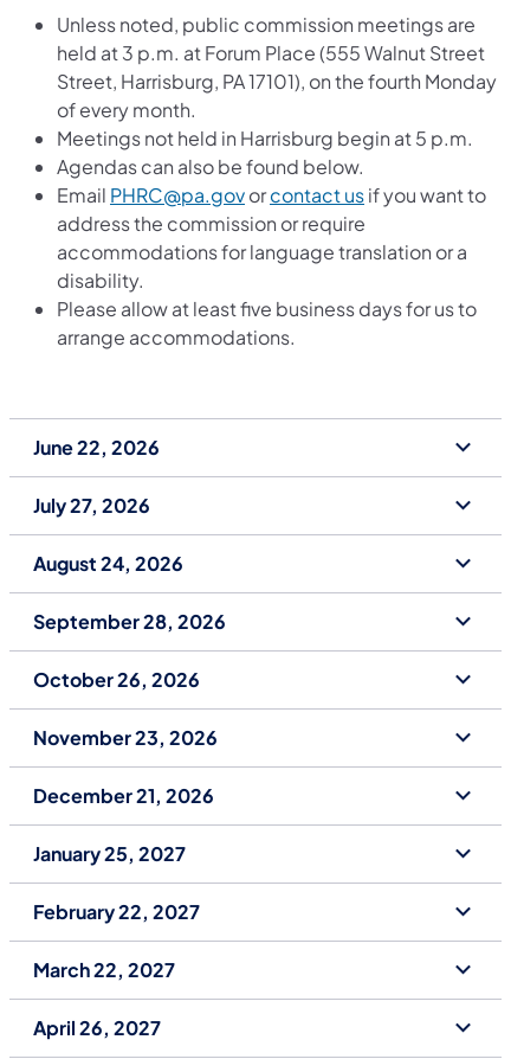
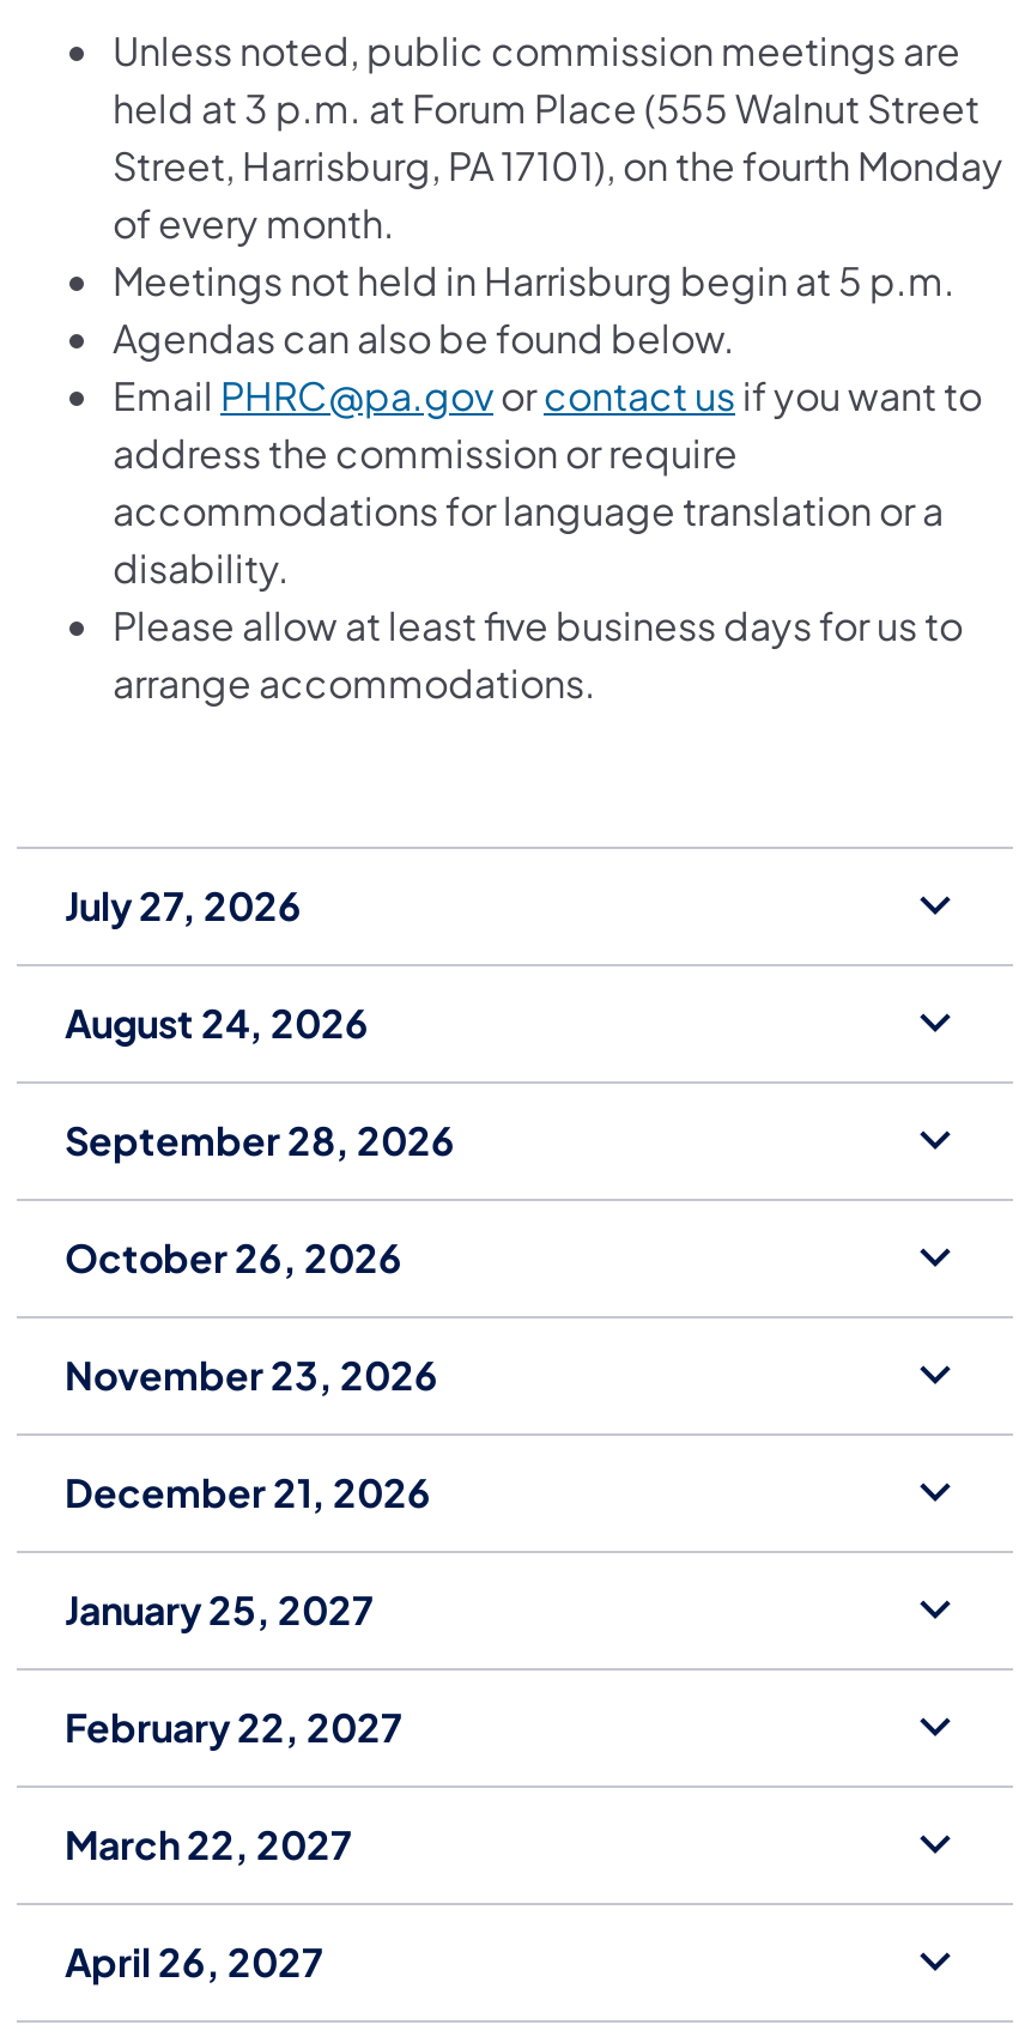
[33,435,160,460] June 22, 2026 -> none

